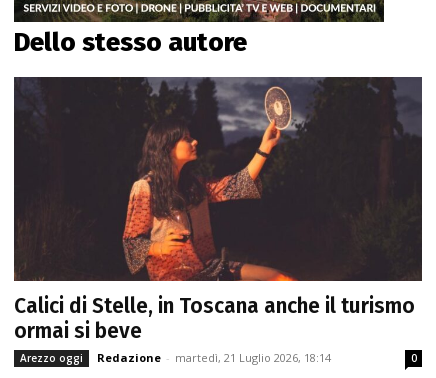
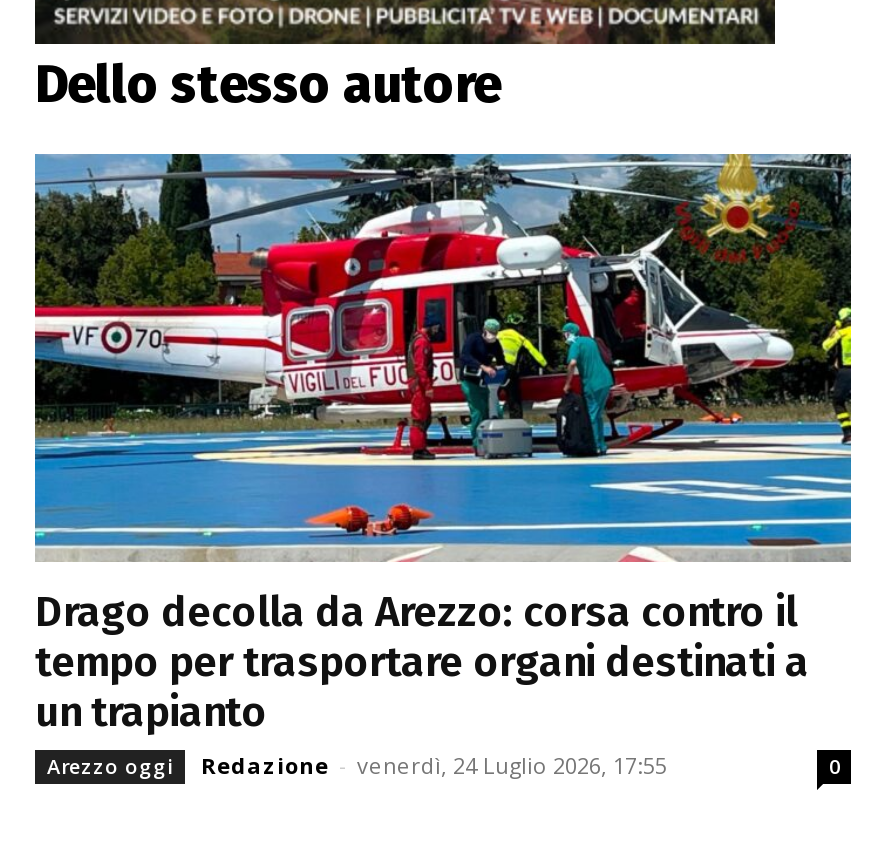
[13,76,423,344] [image] | Calici di Stelle, in Toscana anche il turismo | ormai si beve -> [33,152,853,738] [image] | Drago decolla da Arezzo: corsa contro il | tempo per trasportare organi destinati a | un trapianto
[97,350,331,365] Redazione - martedì, 21 Luglio 2026, 18:14 -> [201,750,667,780] Redazione - venerdì, 24 Luglio 2026, 17:55

